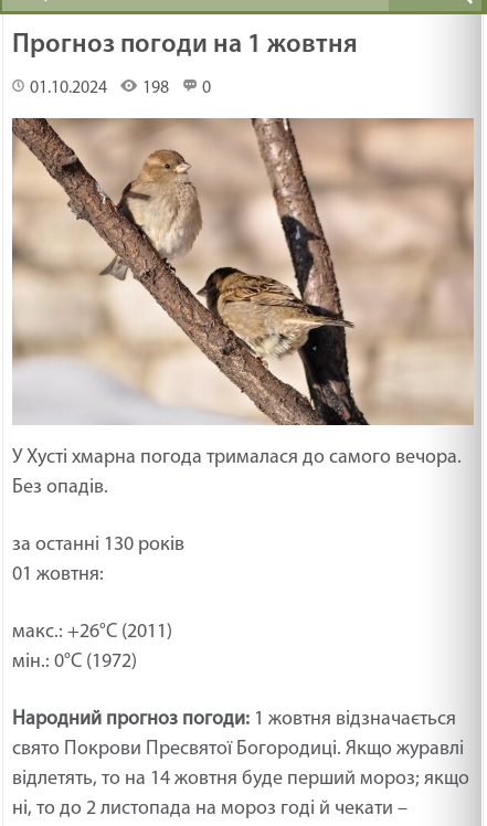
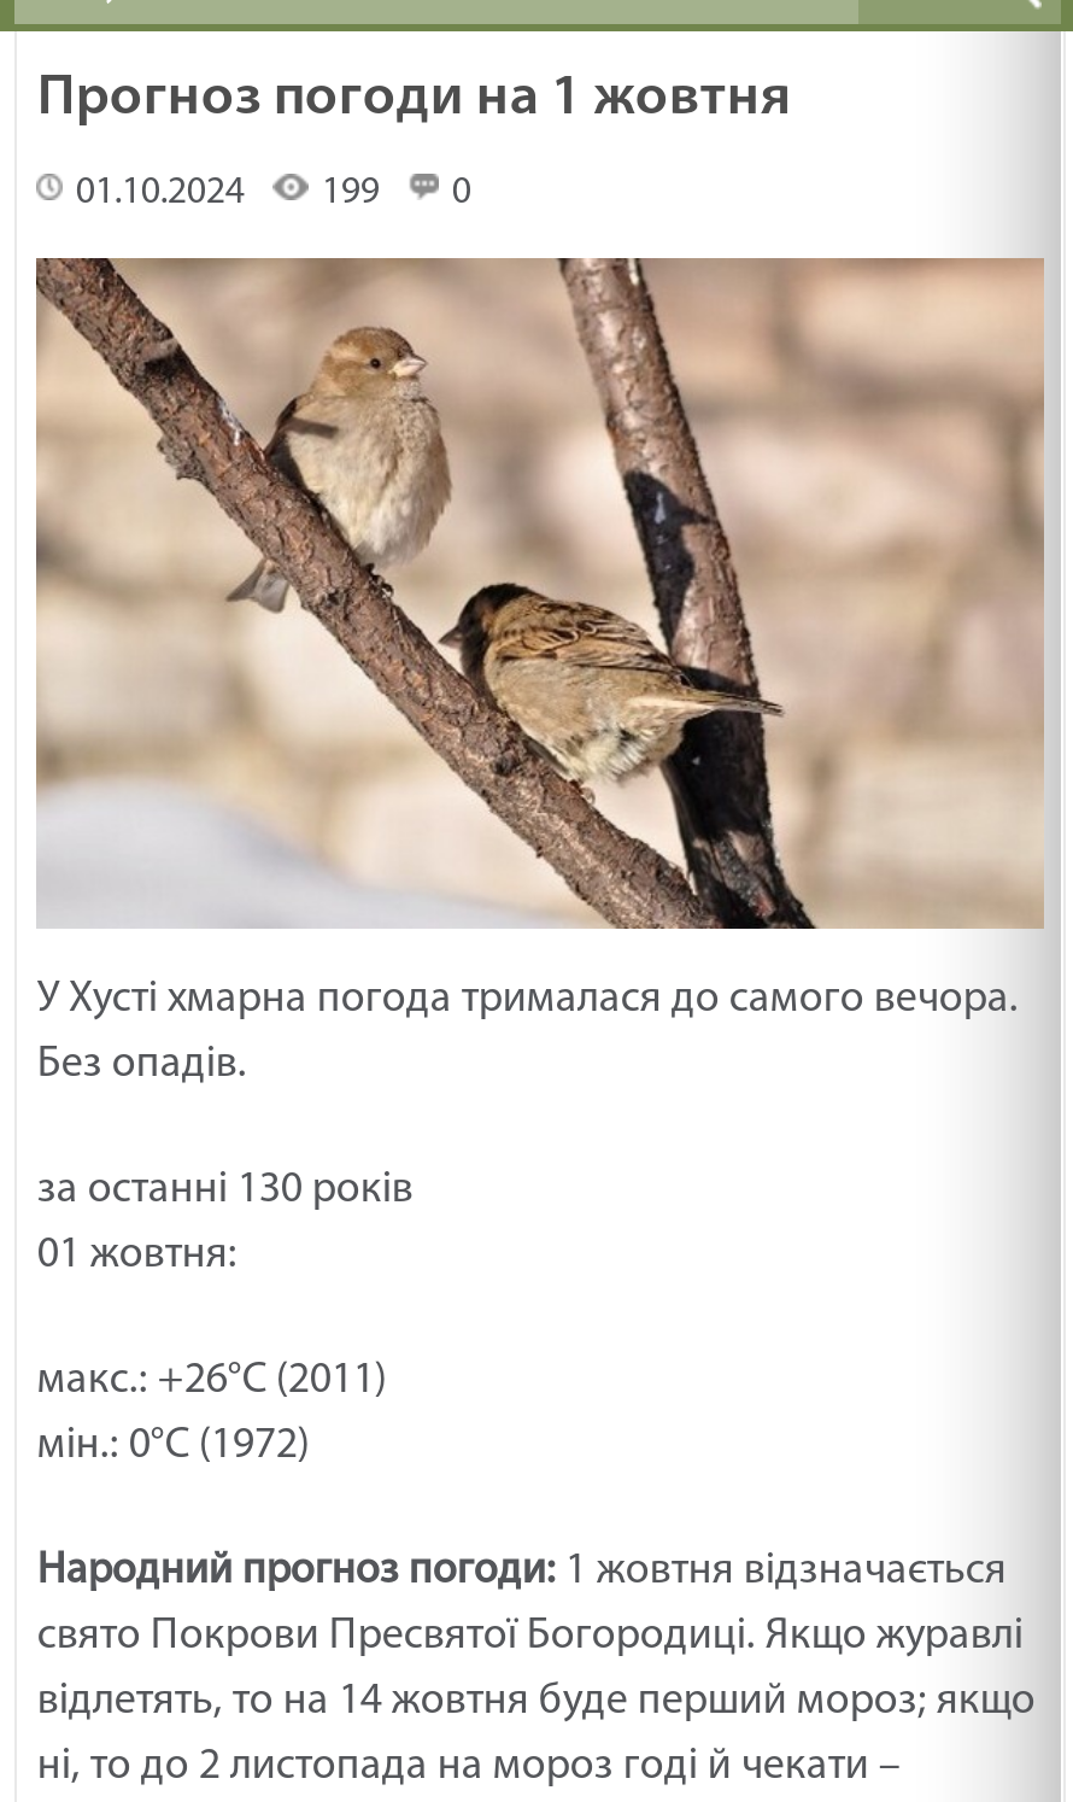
[30,79,211,97] 01.10.2024 198 0 -> [76,173,471,212] 01.10.2024 199 0

